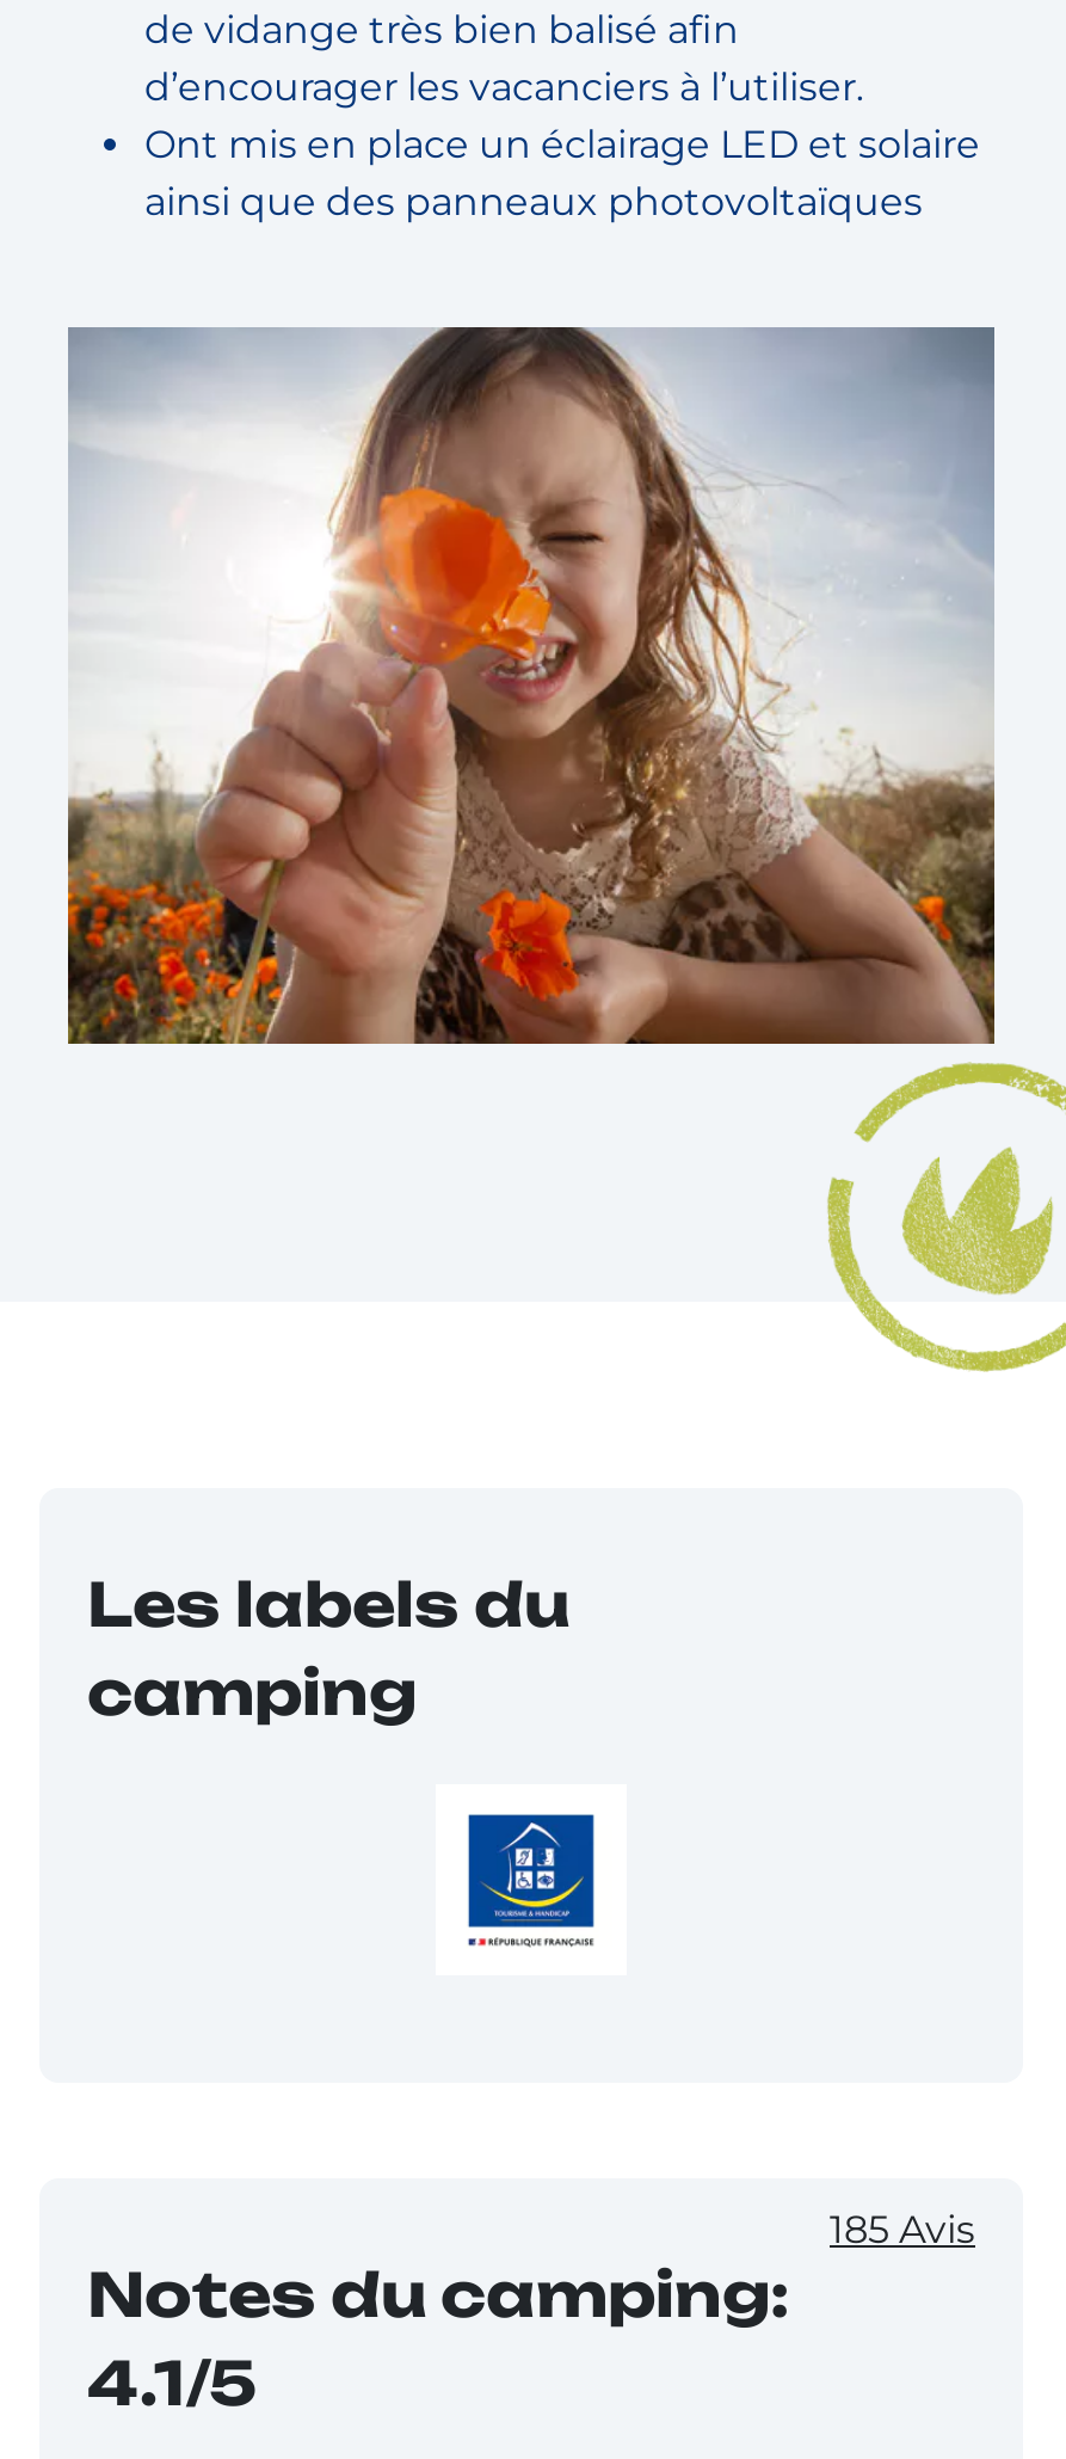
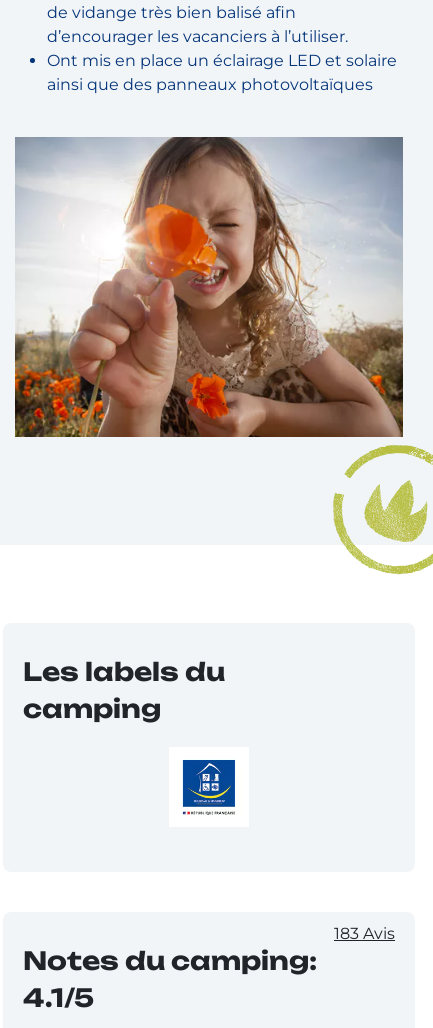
[830,2207,975,2252] 185 Avis -> [334,924,395,943] 183 Avis

